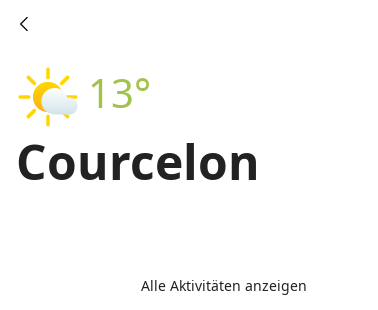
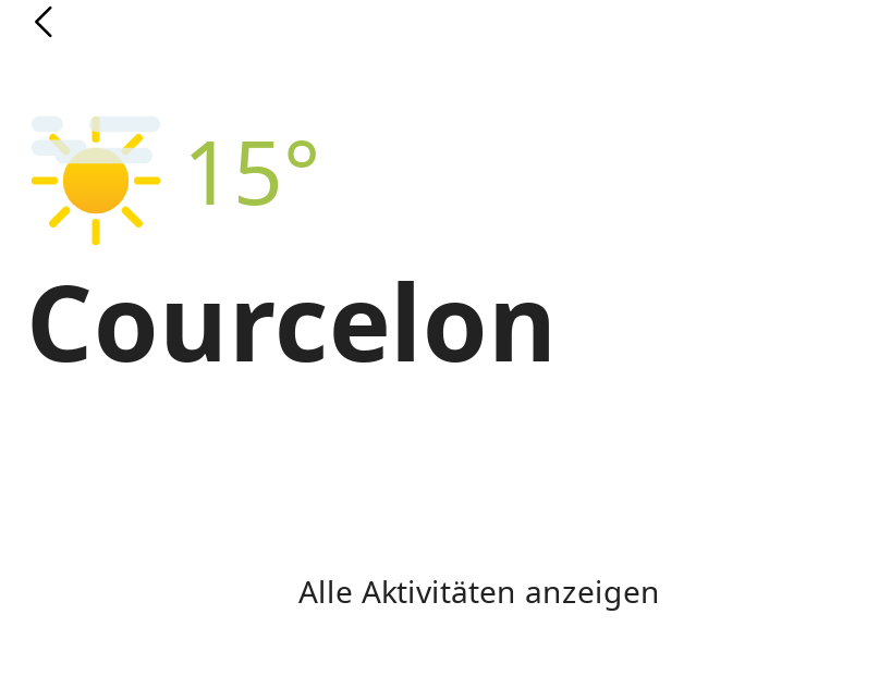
[28,65,151,120] [image] | 13° -> [52,111,320,231] [image] | 15°

